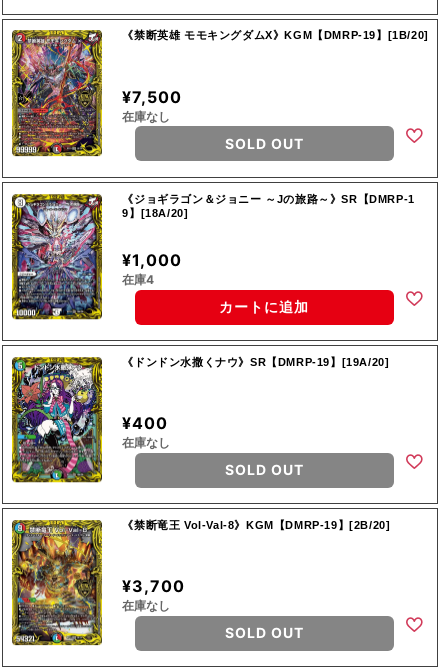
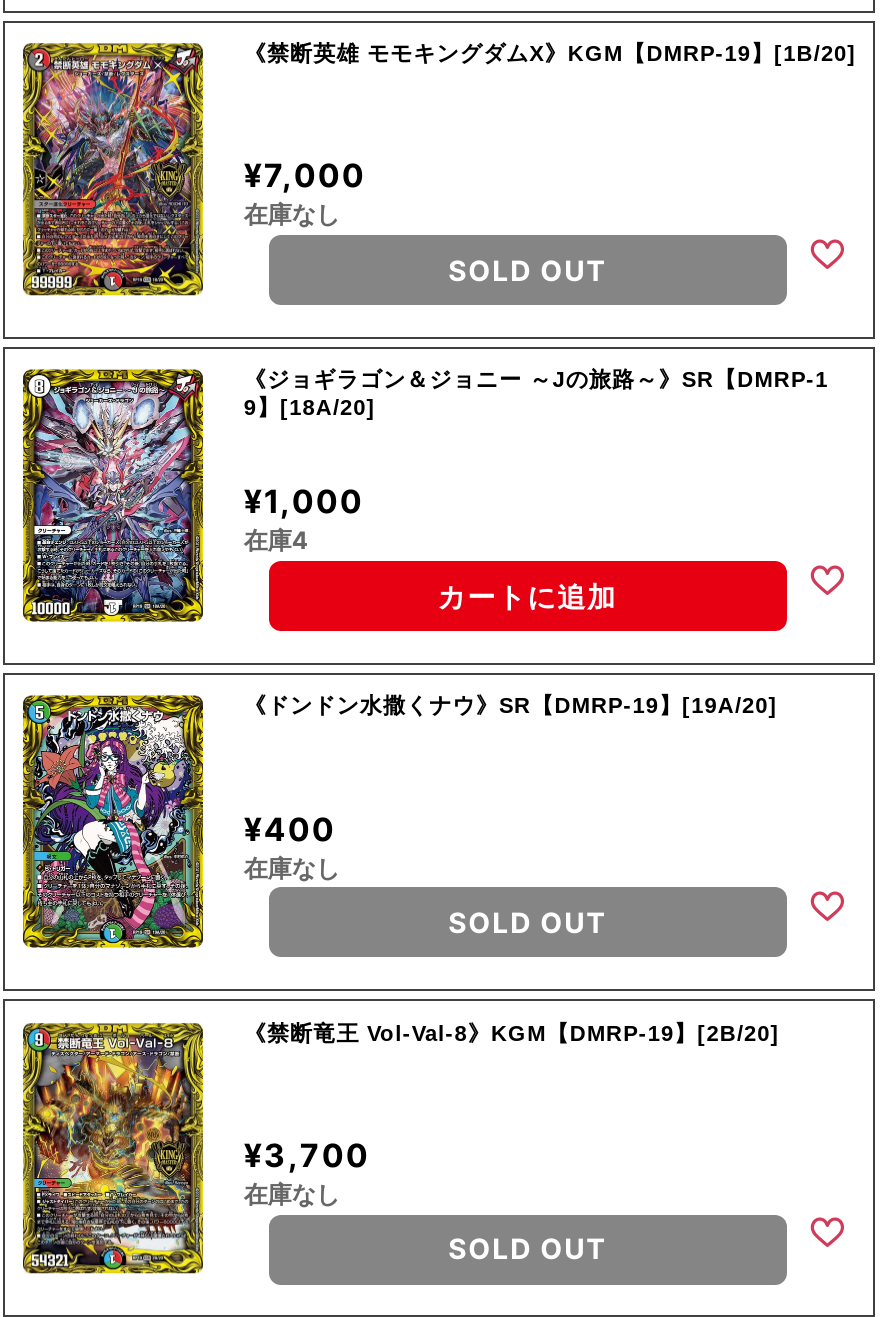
[122,86,182,106] ¥7,500 -> [244,156,366,196] ¥7,000

